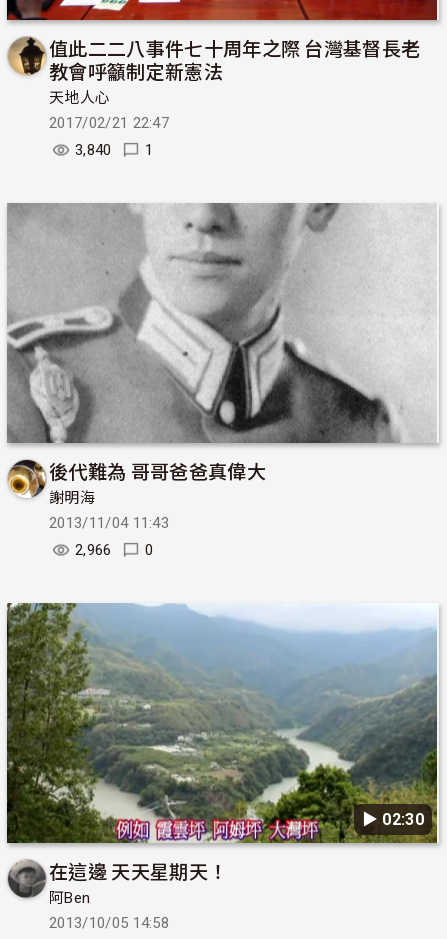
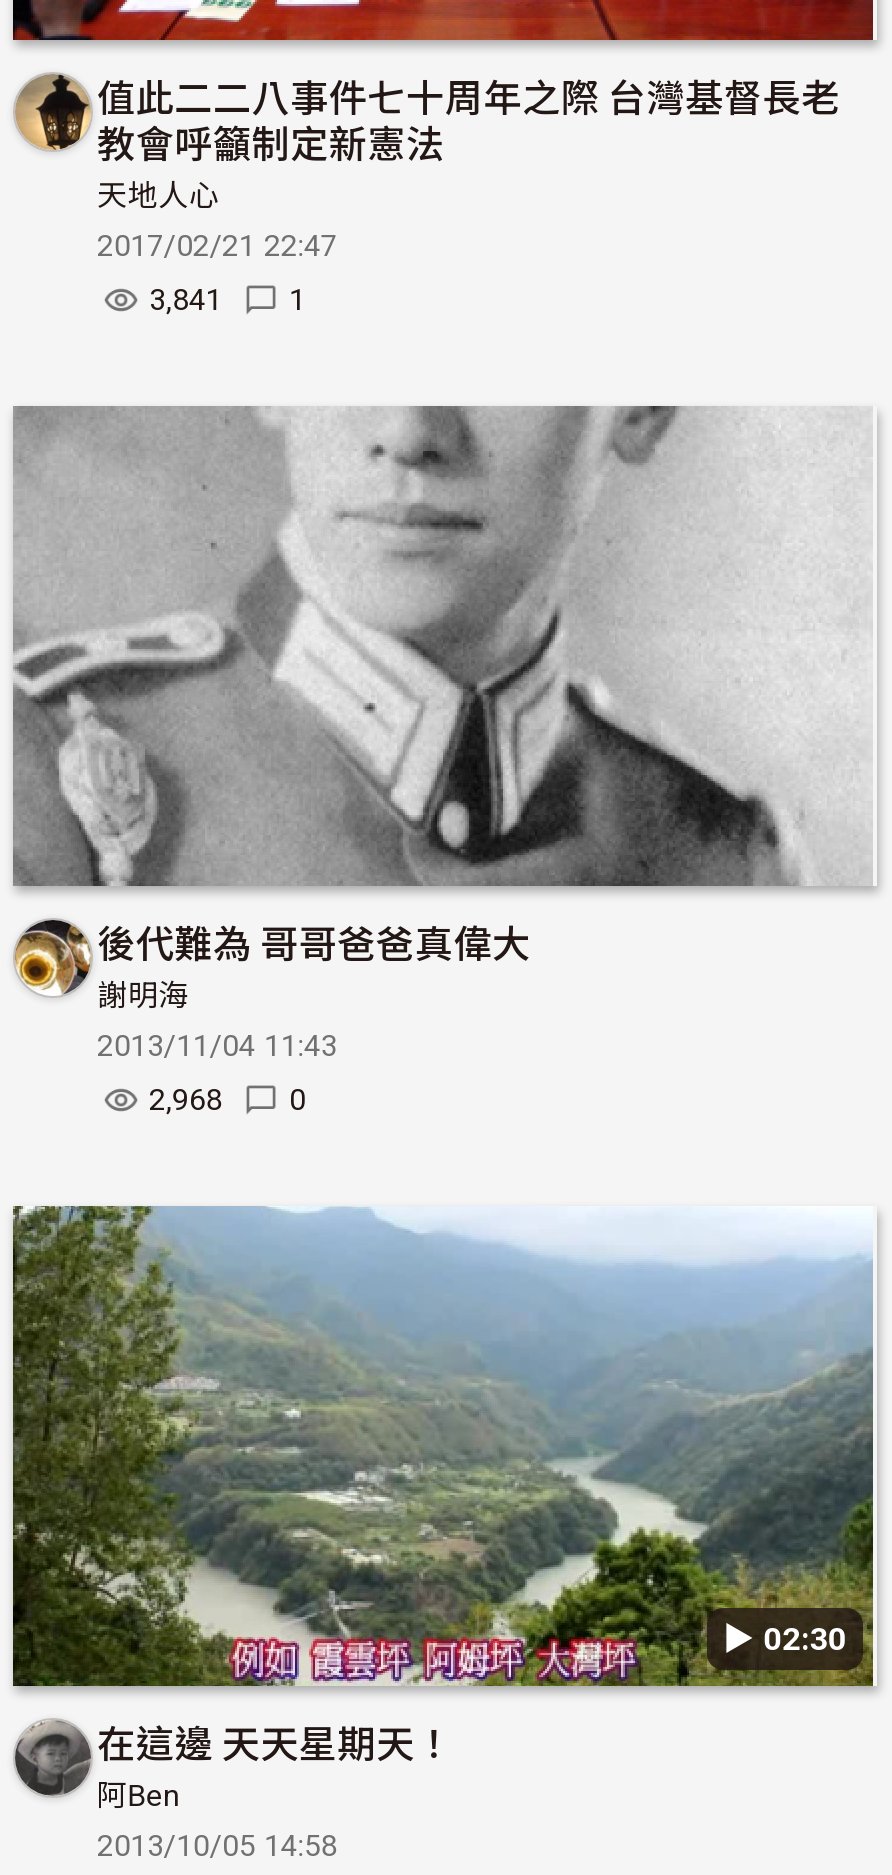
[75,141,153,159] 3,840 1 -> [149,282,306,318] 3,841 1
[75,541,153,559] 2,966 0 -> [149,1082,306,1118] 2,968 0

